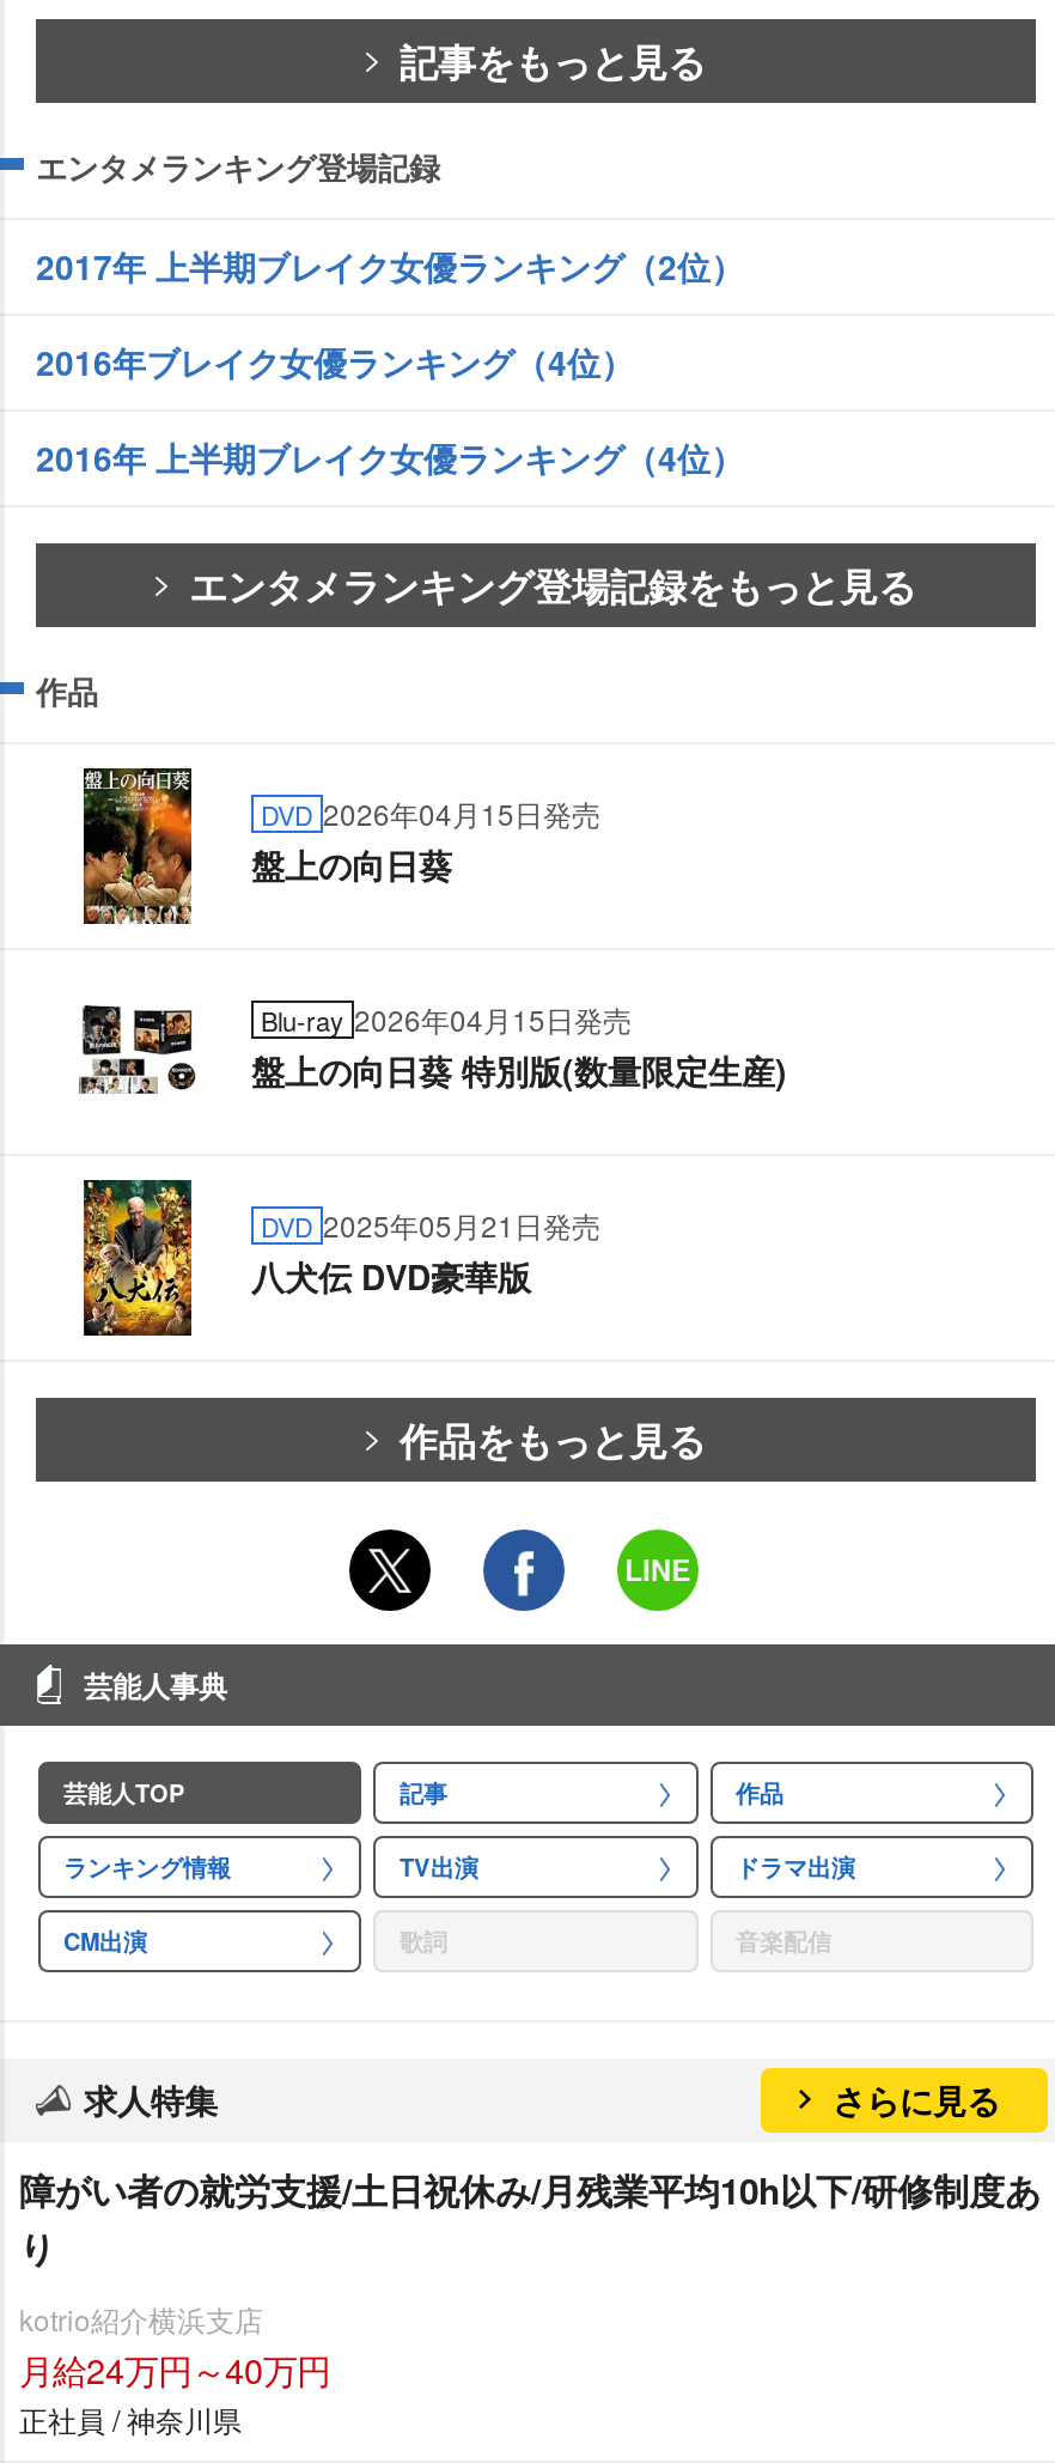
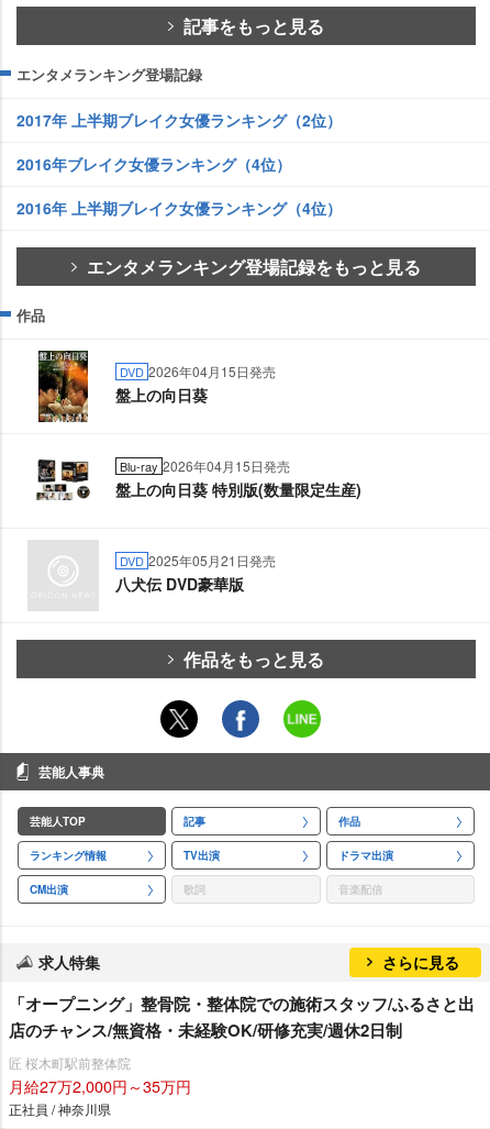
[67,1178,208,1338] [image] -> none
[19,2163,1041,2273] 障がい者の就労支援/土日祝休み/月残業平均10h以下/研修制度あ | り -> [9,991,475,1042] 「オープニング」整骨院・整体院での施術スタッフ/ふるさと出 | 店のチャンス/無資格・未経験OK/研修充実/週休2日制
[19,2297,330,2392] kotrio紹介横浜支店 | 月給24万円～40万円 -> [9,1053,191,1097] 匠 桜木町駅前整体院 | 月給27万2,000円～35万円

